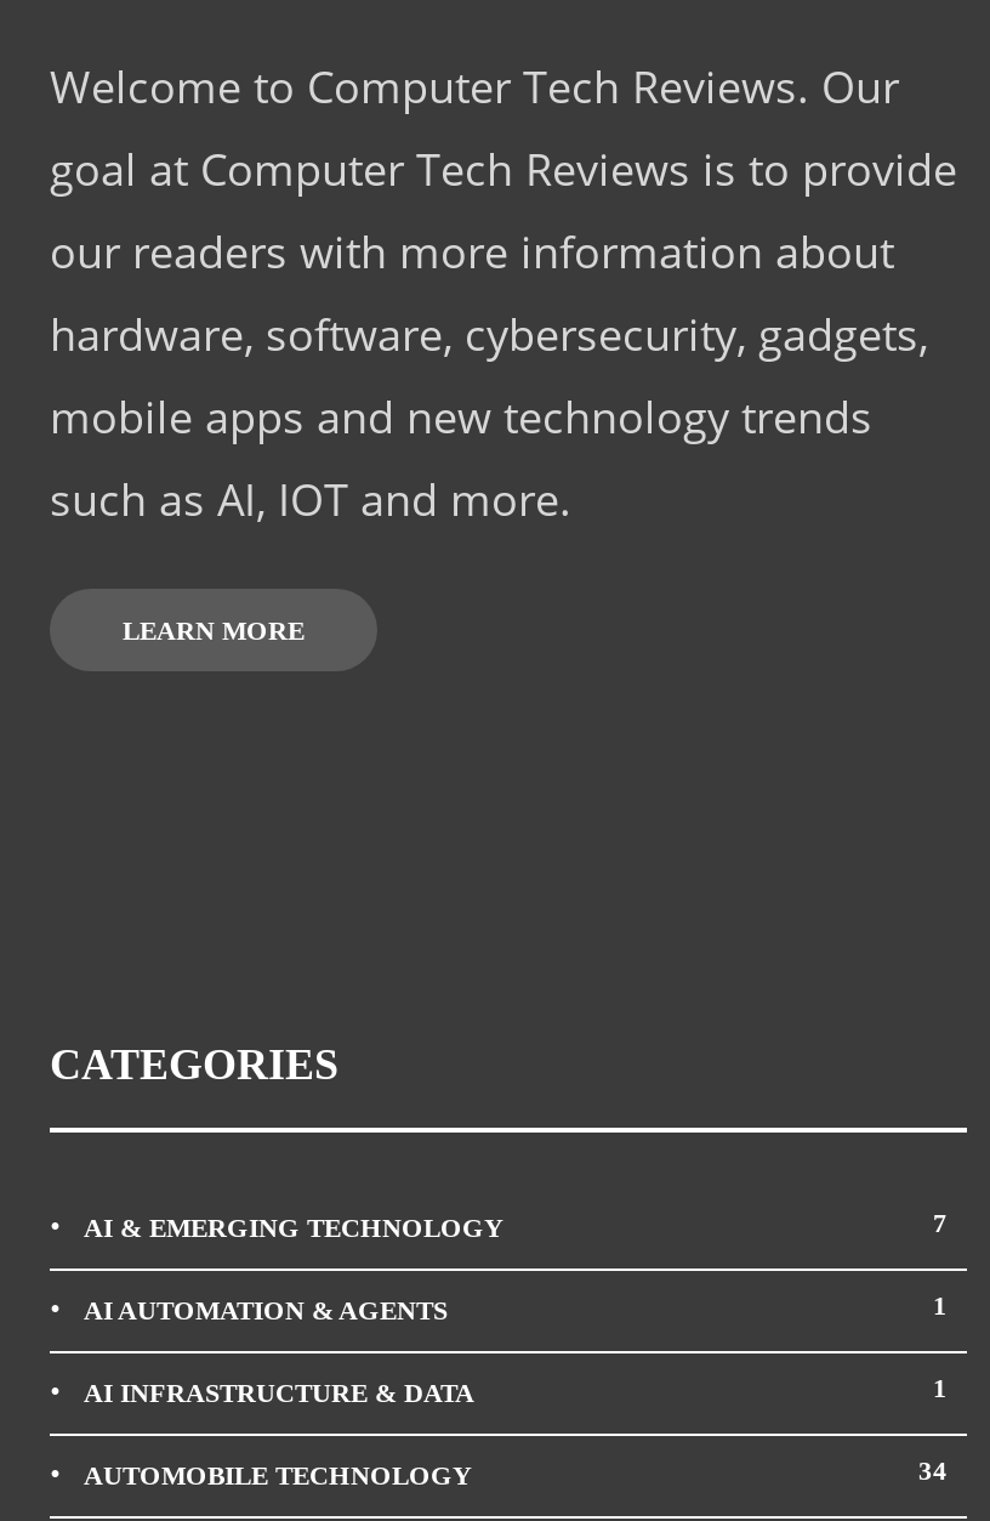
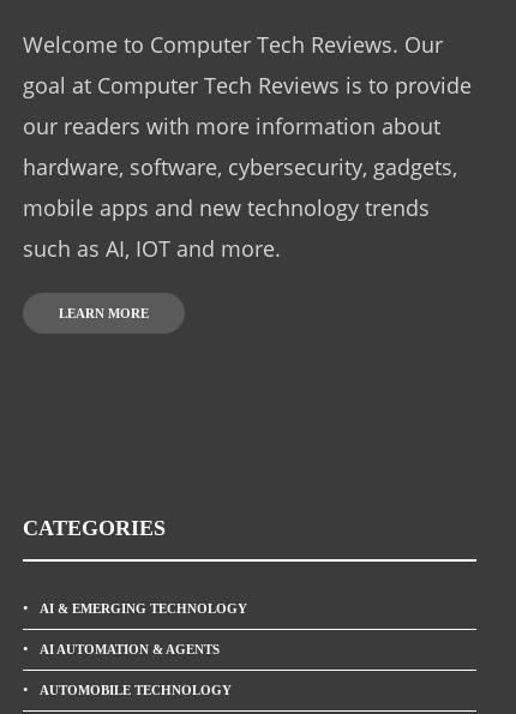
[933,1208,948,1237] 7 -> none
[84,1291,948,1407] 1 | AI INFRASTRUCTURE & DATA | 1 -> none
[918,1456,948,1485] 34 -> none

